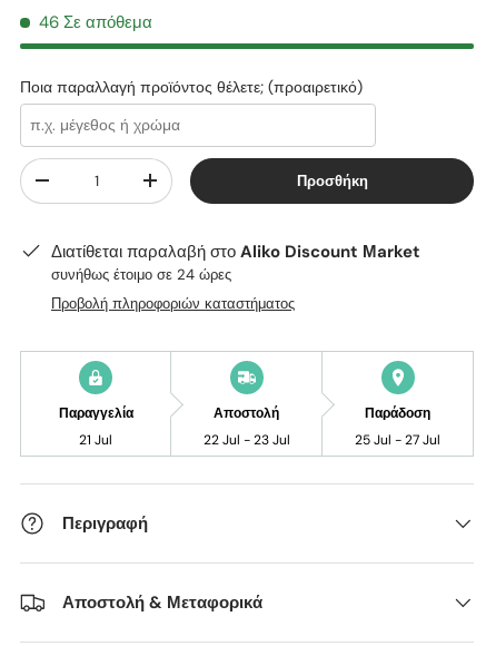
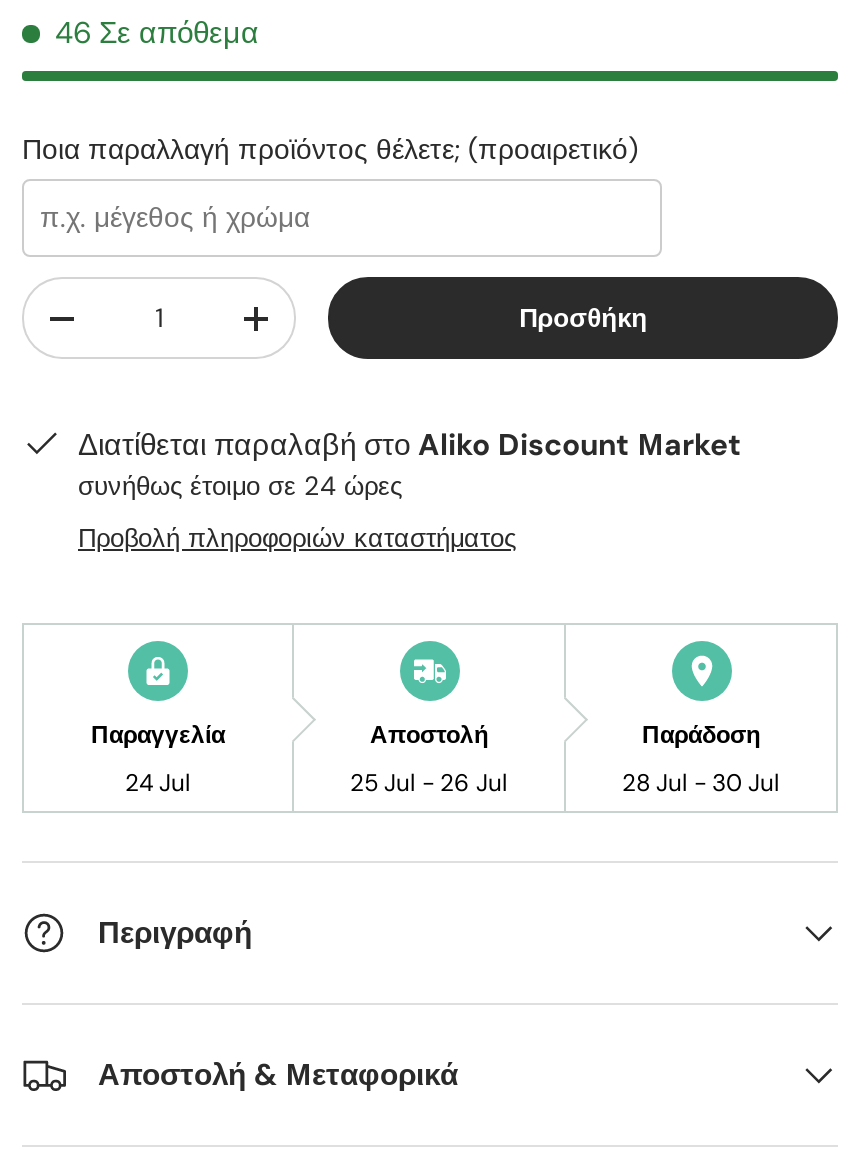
[79,431,112,449] 21 Jul -> [125,768,191,800] 24 Jul
[203,431,290,449] 22 Jul - 23 Jul -> [350,768,508,800] 25 Jul - 26 Jul
[355,431,440,449] 25 Jul - 27 Jul -> [622,768,780,800] 28 Jul - 30 Jul

